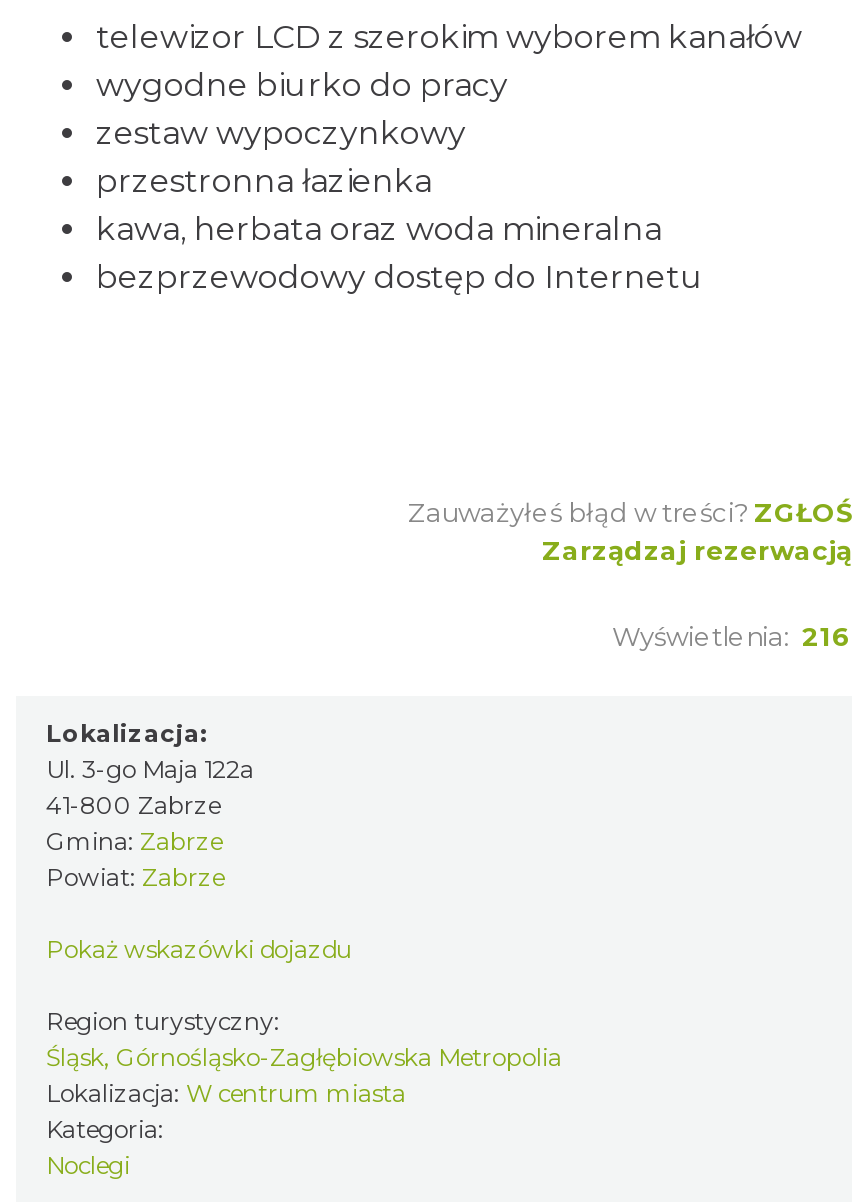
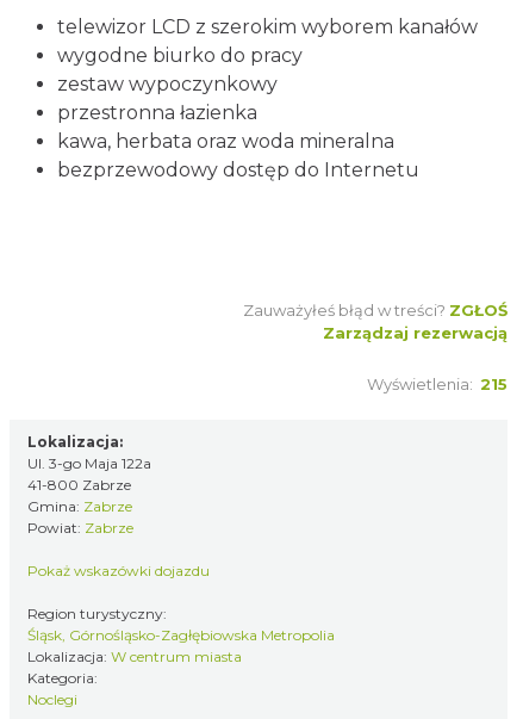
[612,619,852,651] Wyświetlenia: 216 -> [367,374,508,393] Wyświetlenia: 215

